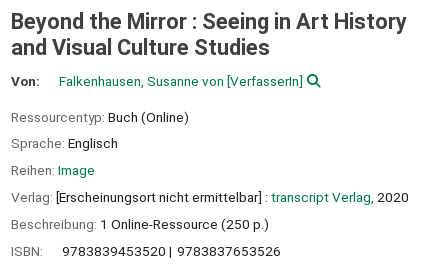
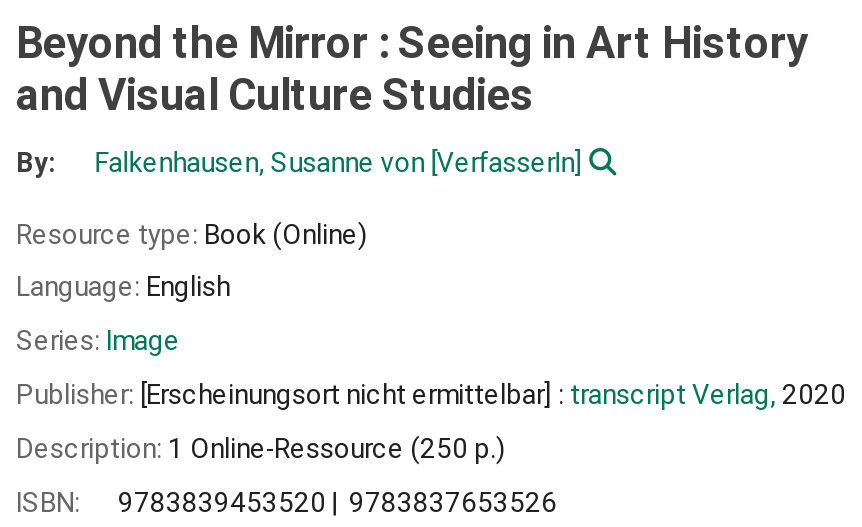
[11,73,40,89] Von: -> [16,145,56,177] By:
[11,108,189,124] Ressourcentyp: Buch (Online) -> [16,217,368,249] Resource type: Book (Online)
[11,135,118,151] Sprache: Englisch -> [16,271,230,303] Language: English
[11,162,95,178] Reihen: Image -> [16,324,180,356] Series: Image
[11,189,409,205] Verlag: [Erscheinungsort nicht ermittelbar] : transcript Verlag, 2020 -> [16,378,846,410] Publisher: [Erscheinungsort nicht ermittelbar] : transcript Verlag, 2020
[11,216,269,232] Beschreibung: 1 Online-Ressource (250 p.) -> [16,431,506,463] Description: 1 Online-Ressource (250 p.)

